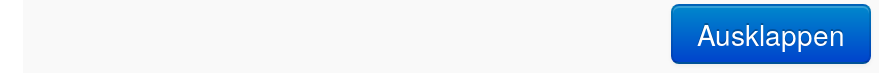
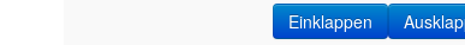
none -> [289,10,373,34] Einklappen

